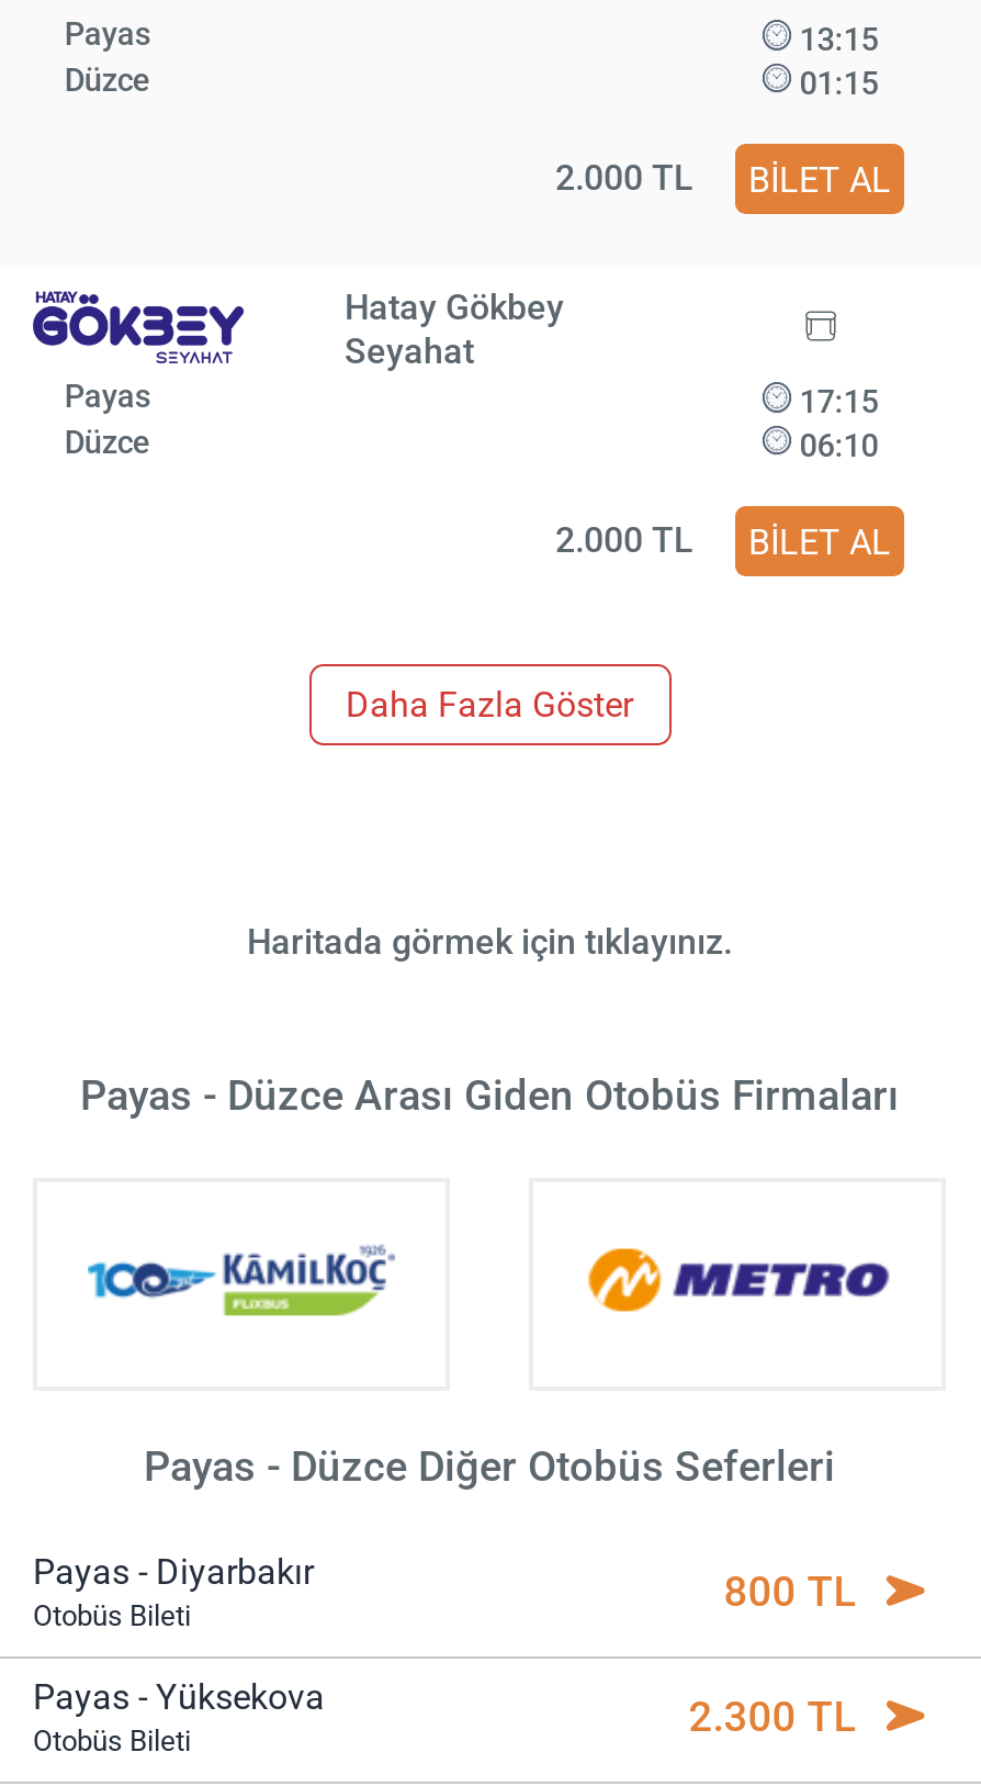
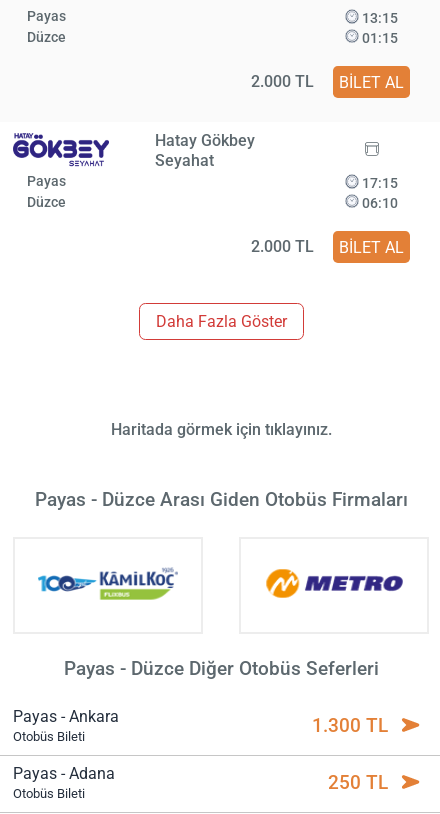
[33,1551,314,1592] Payas - Diyarbakır -> [13,707,119,726] Payas - Ankara
[724,1566,855,1617] 800 TL -> [312,714,388,737] 1.300 TL
[33,1676,325,1718] Payas - Yüksekova -> [13,764,115,783] Payas - Adana
[688,1692,855,1742] 2.300 TL -> [328,771,388,794] 250 TL

